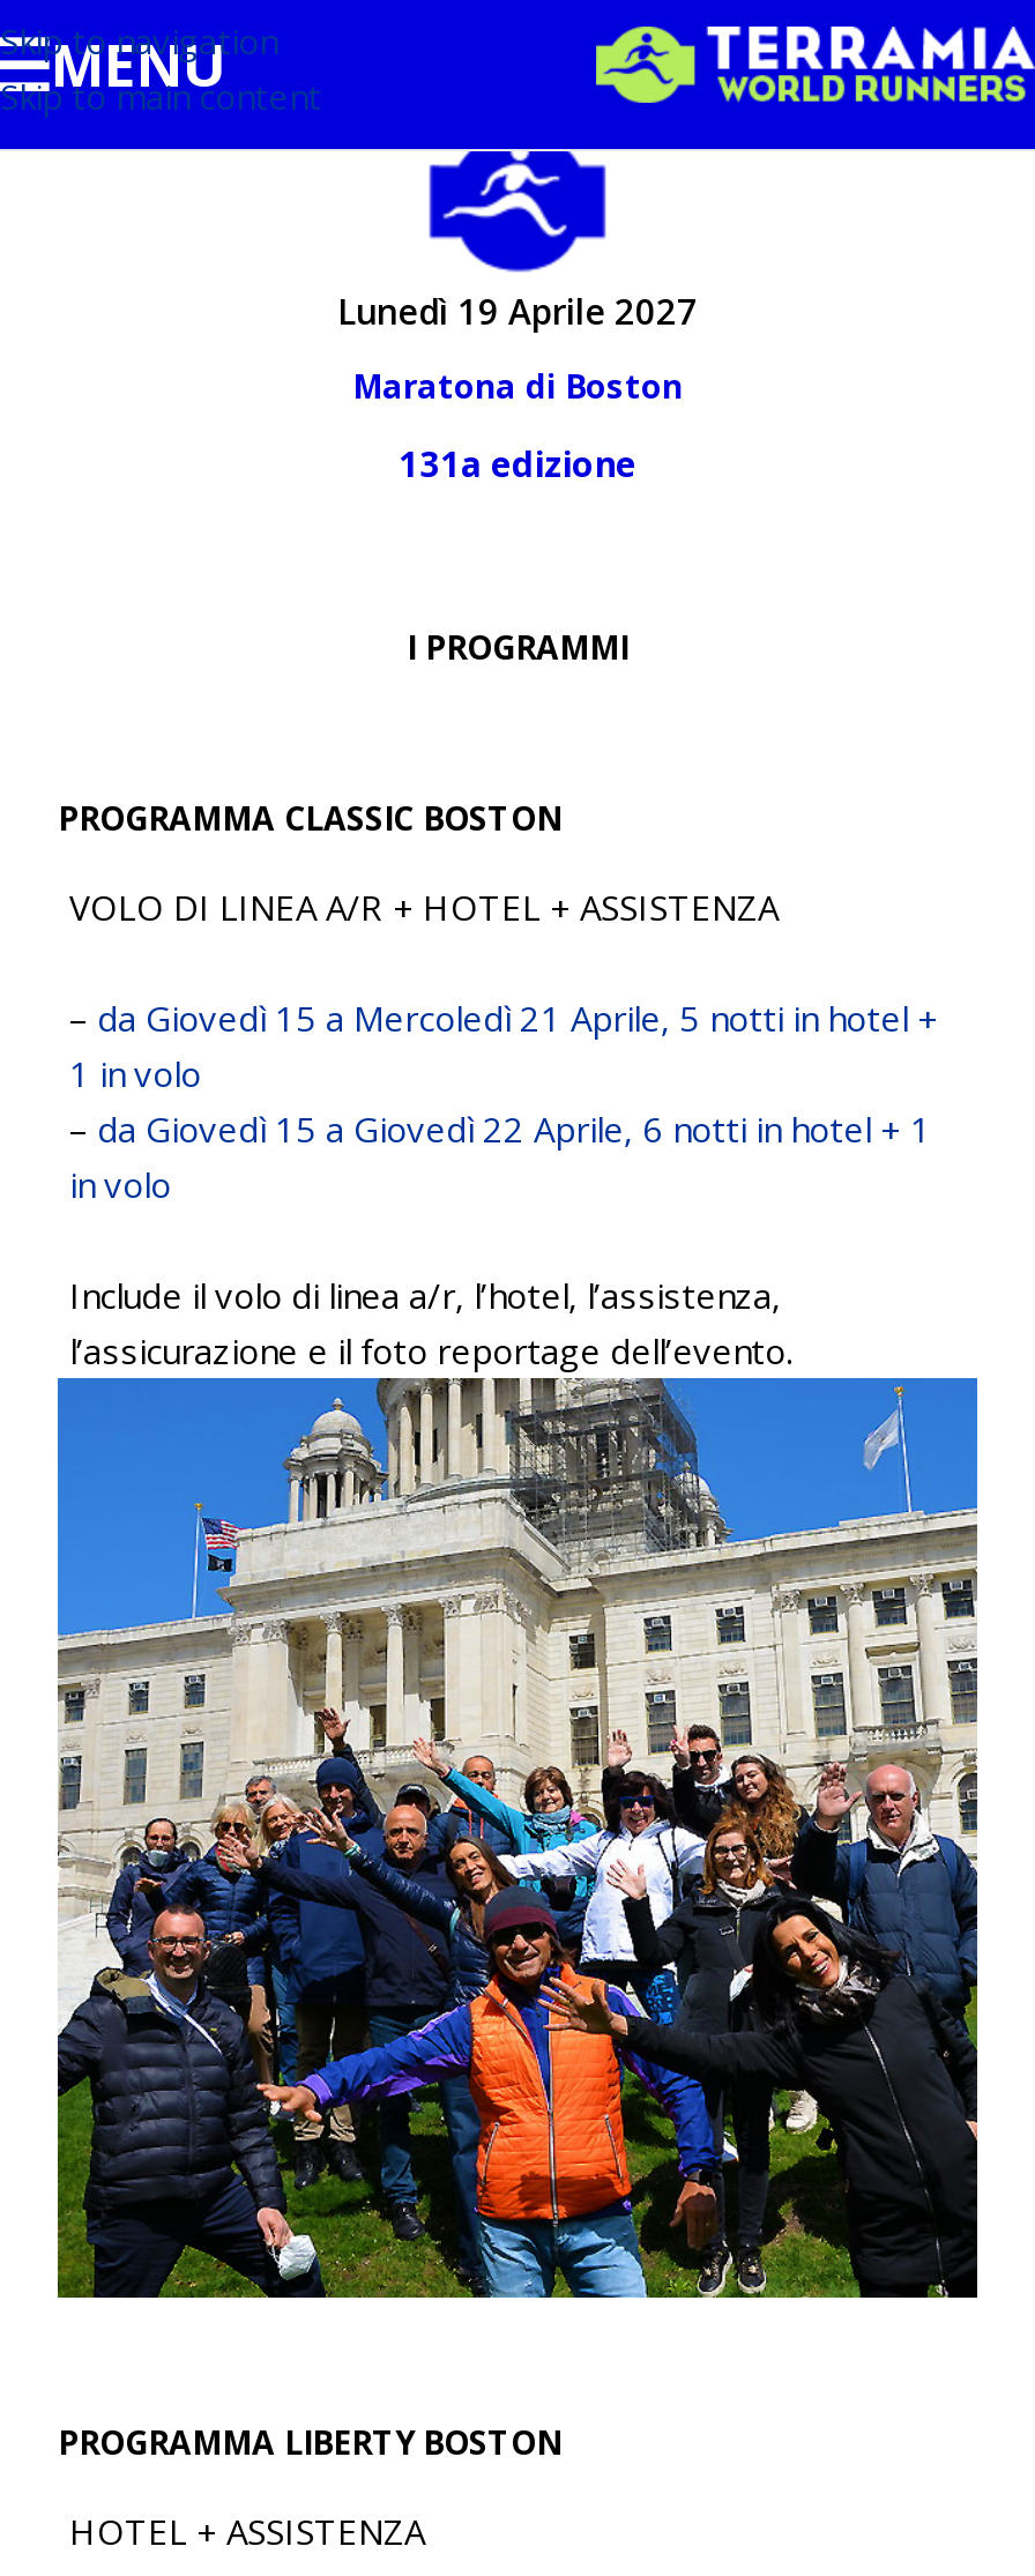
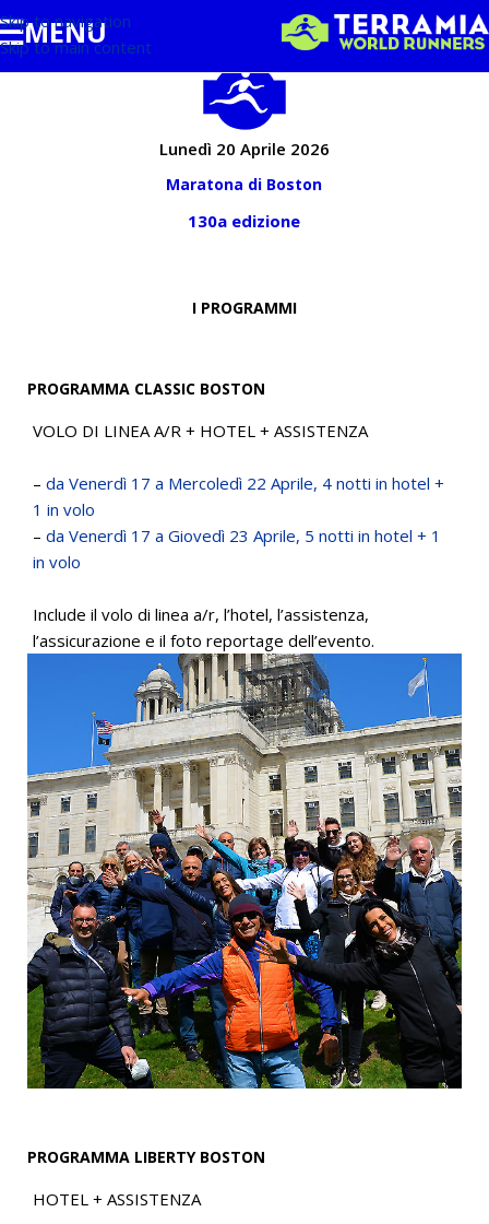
[337,288,697,334] Lunedì 19 Aprile 2027 -> [159,138,330,160] Lunedì 20 Aprile 2026
[398,440,636,486] 131a edizione -> [188,210,301,232] 130a edizione
[69,995,938,1041] – da Giovedì 15 a Mercoledì 21 Aprile, 5 notti in hotel + -> [33,472,444,494] – da Venerdì 17 a Mercoledì 22 Aprile, 4 notti in hotel +
[69,1105,931,1152] – da Giovedì 15 a Giovedì 22 Aprile, 6 notti in hotel + 1 -> [33,525,441,546] – da Venerdì 17 a Giovedì 23 Aprile, 5 notti in hotel + 1

